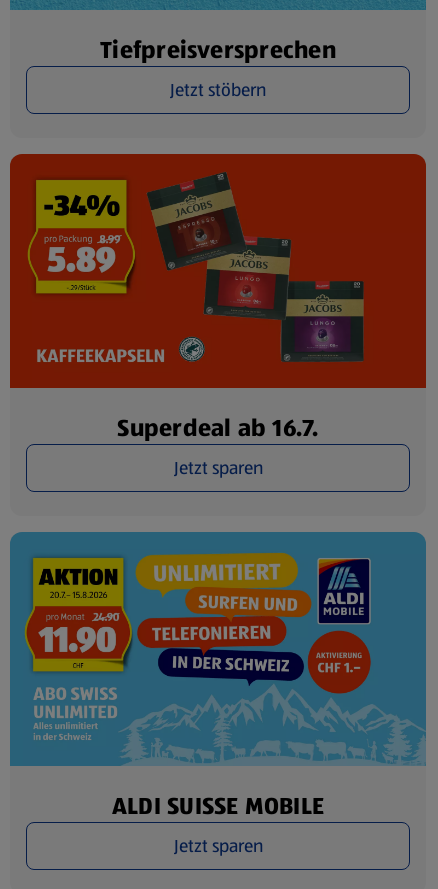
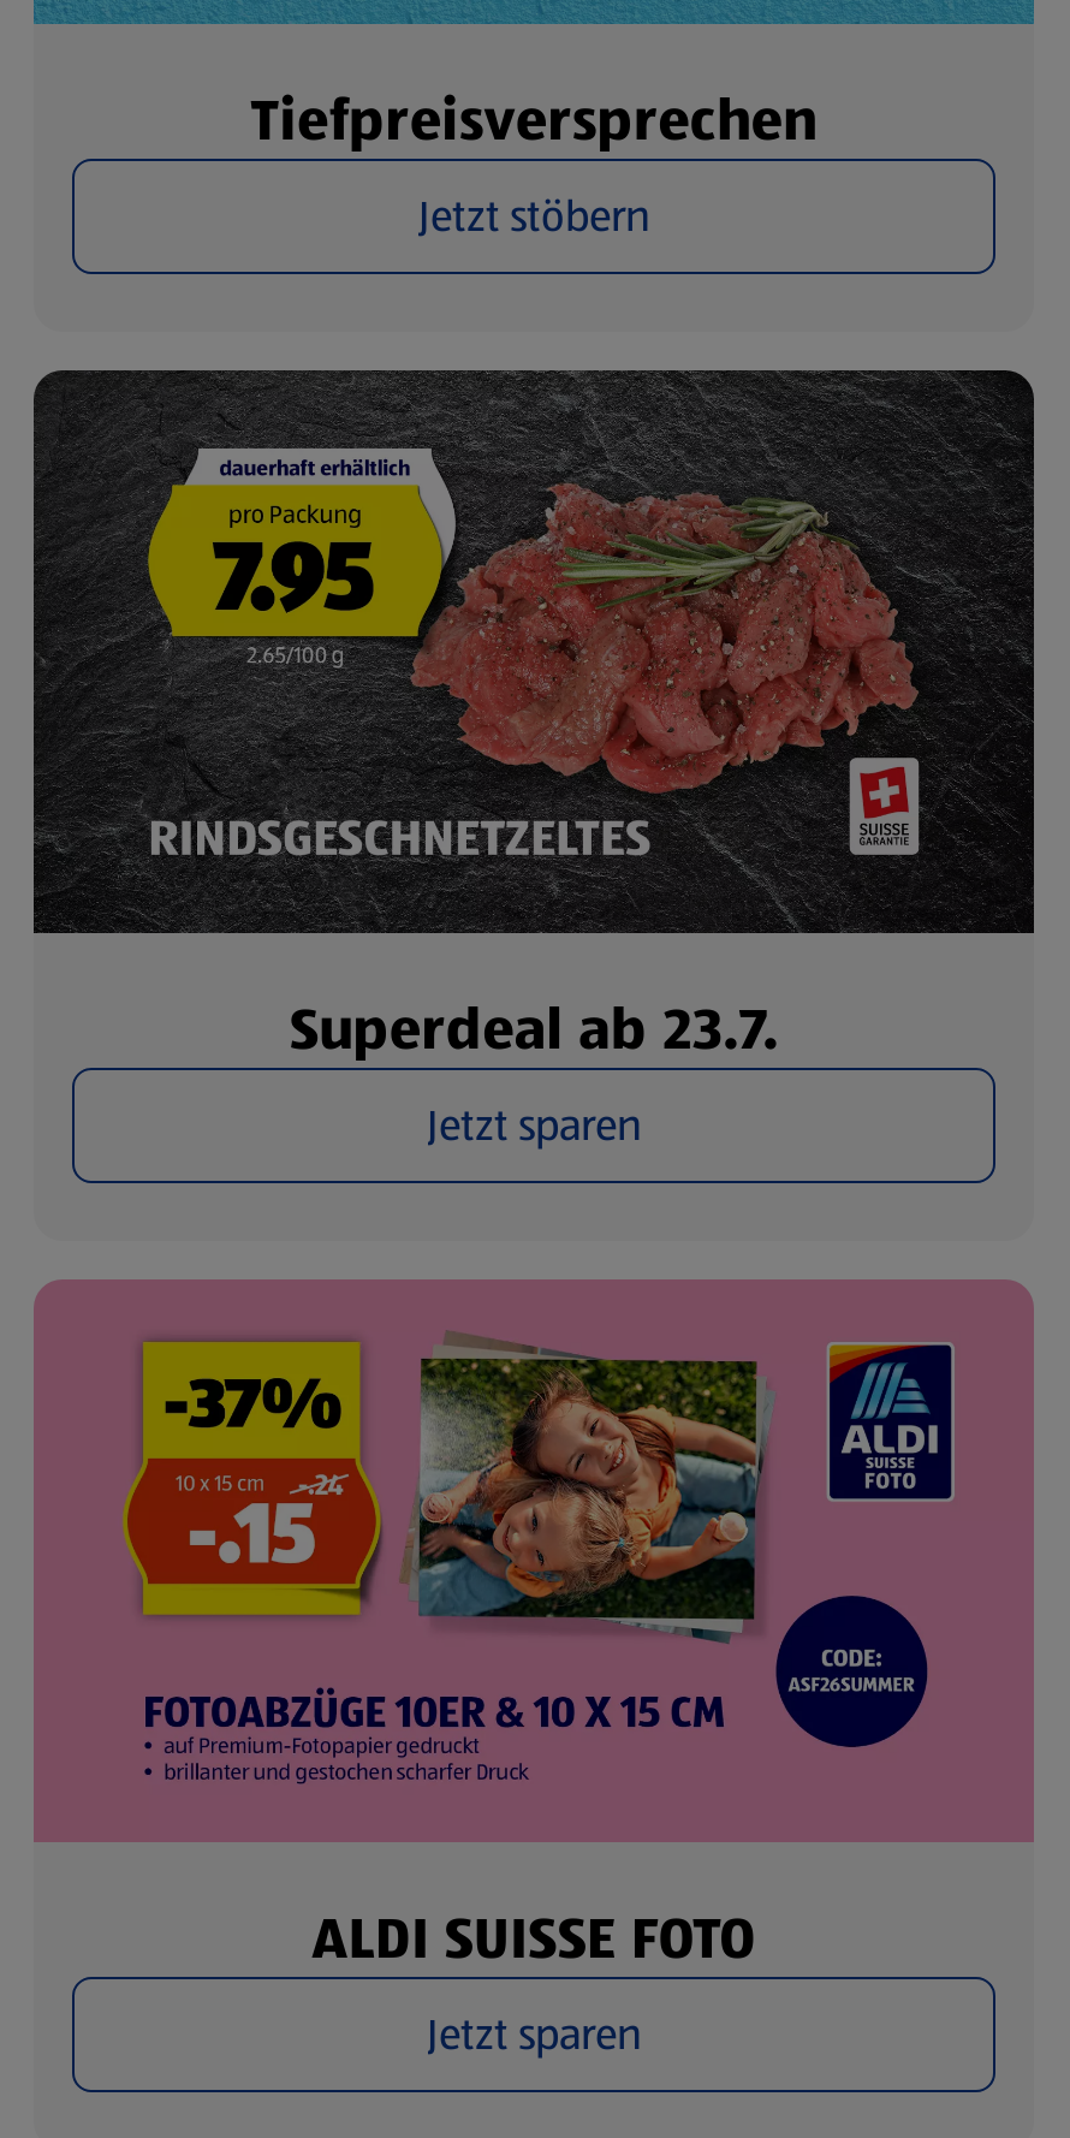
[9,153,427,445] [image] | Superdeal ab 16.7. -> [31,368,1036,1070] [image] | Superdeal ab 23.7.
[9,531,427,823] [image] | ALDI SUISSE MOBILE -> [34,1279,1034,1980] [image] | ALDI SUISSE FOTO

